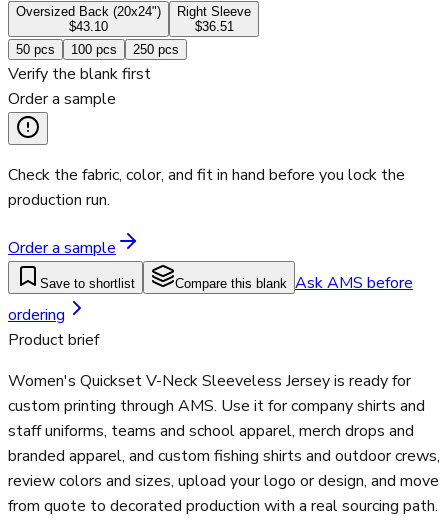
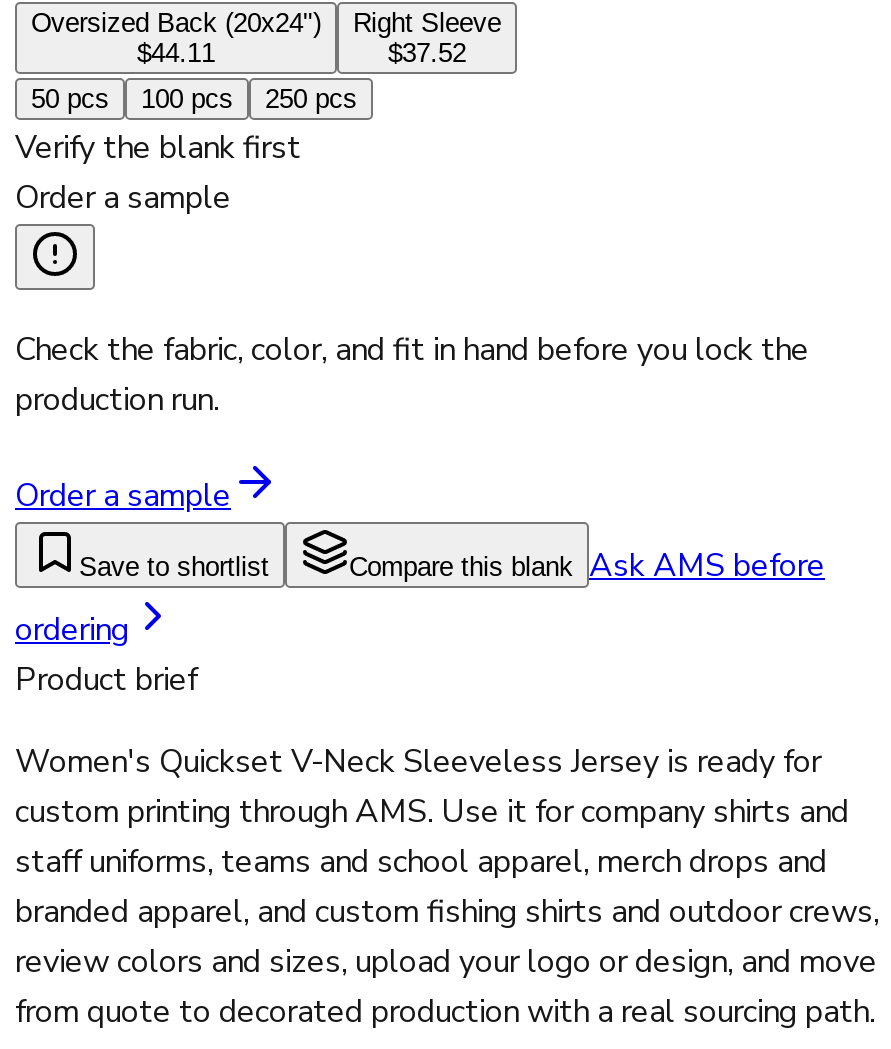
[69,19,108,34] $43.10 -> [137,38,215,68] $44.11
[194,19,233,34] $36.51 -> [388,38,466,68] $37.52

